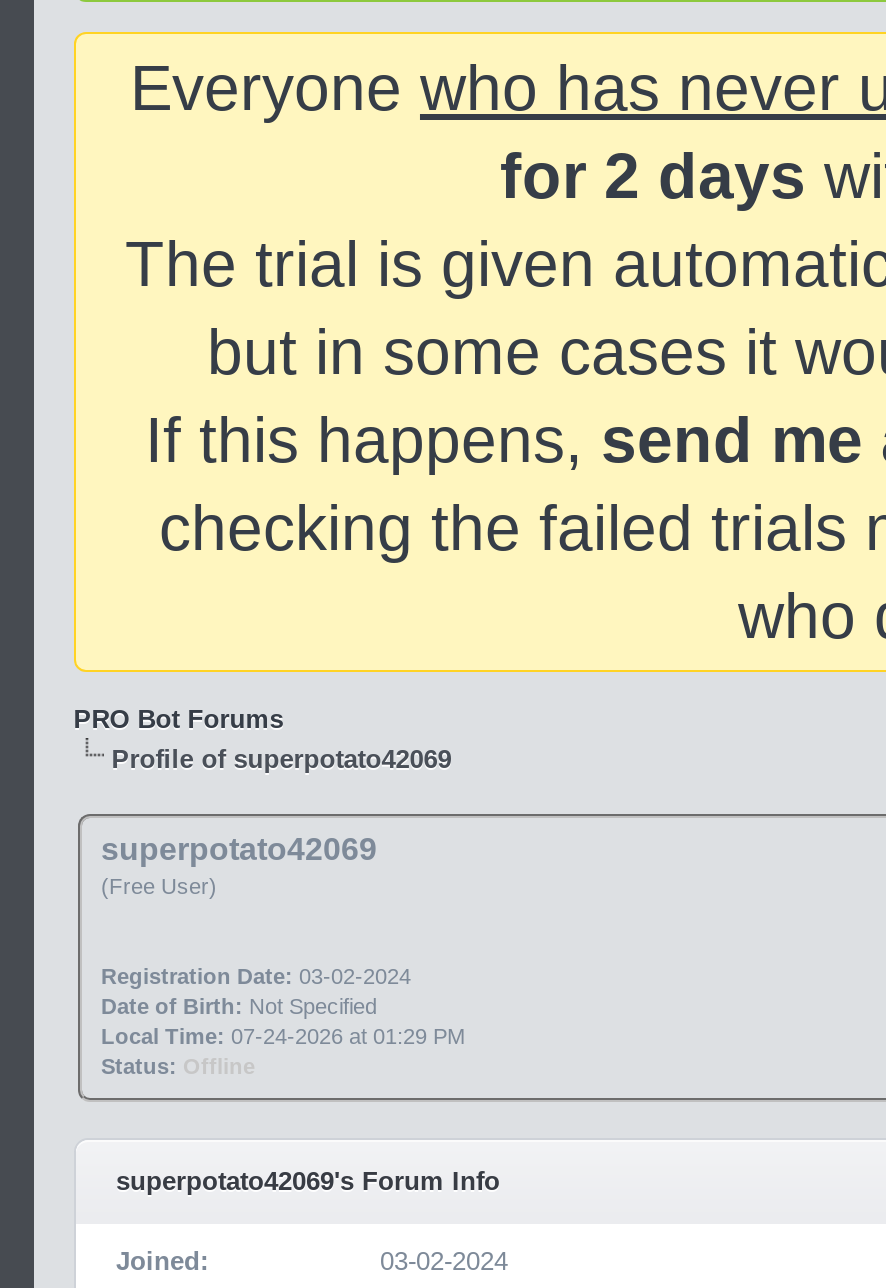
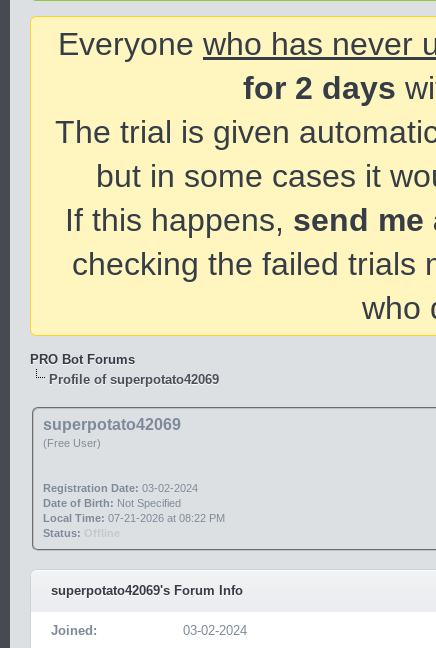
[101,1023,465,1047] Local Time: 07-24-2026 at 01:29 PM -> [43,511,225,523] Local Time: 07-21-2026 at 08:22 PM

